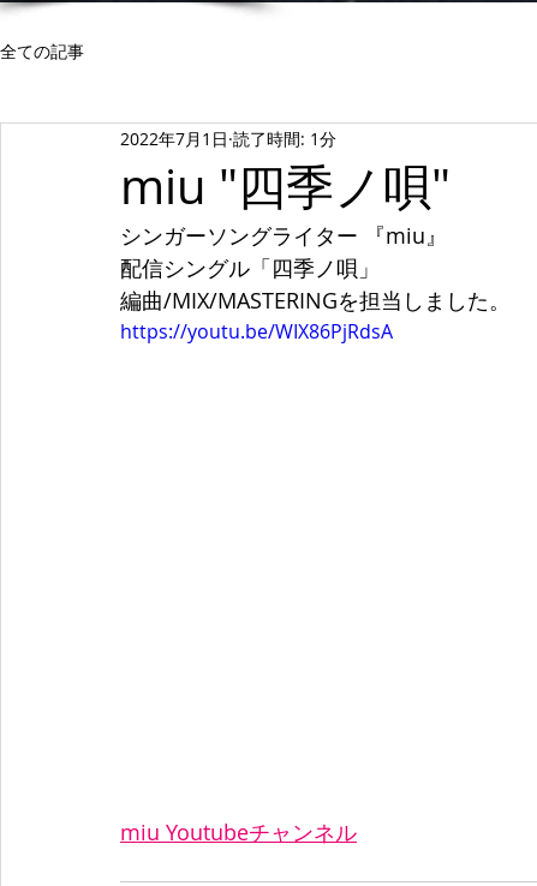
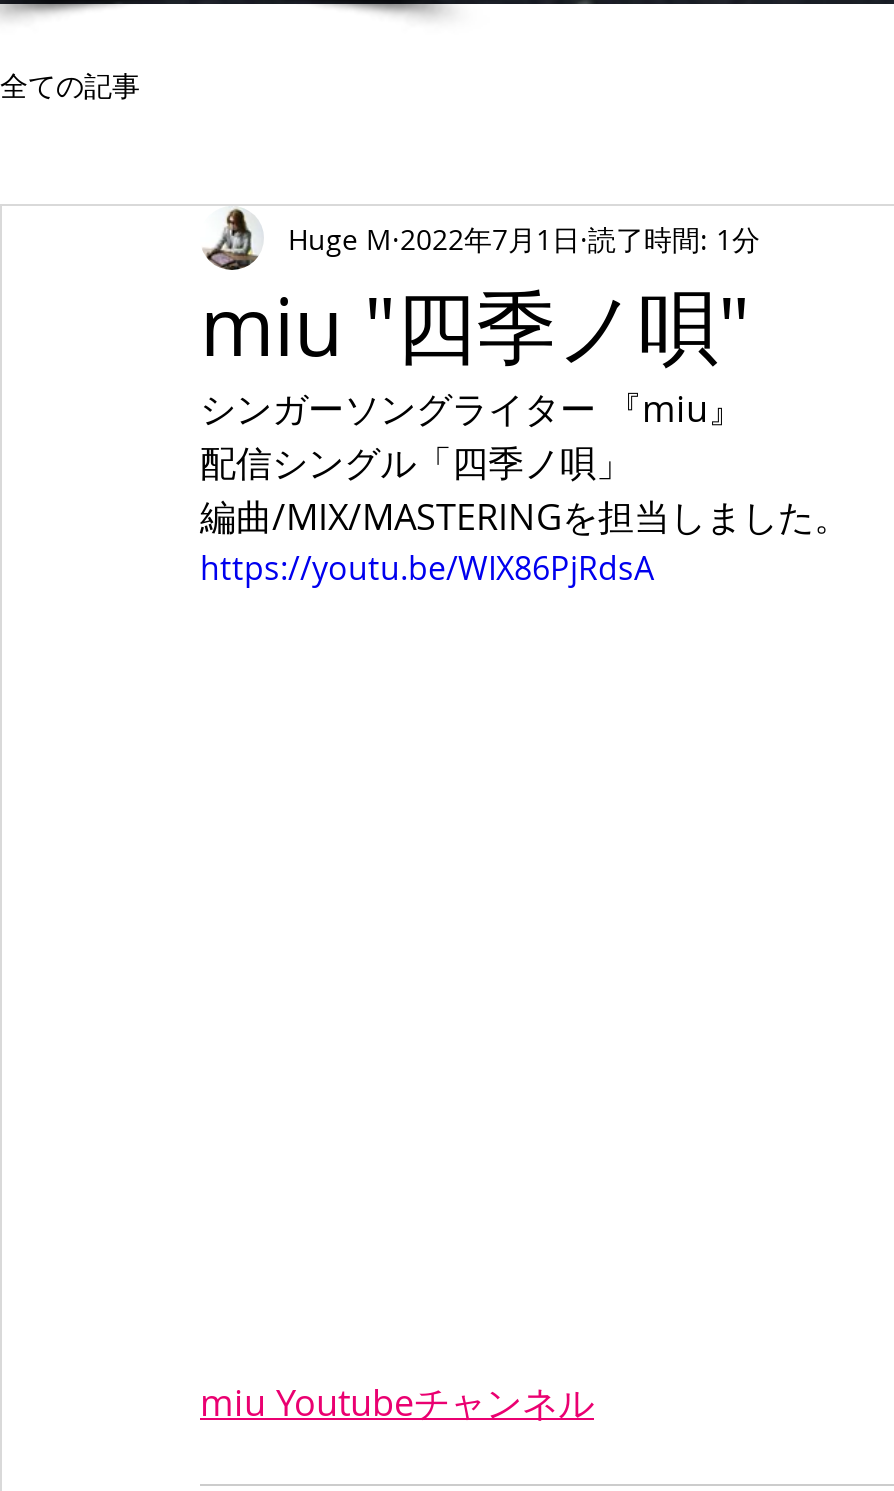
[120,127,336,149] 2022年7月1日 読了時間: 1分 -> [288,219,760,257] Huge M 2022年7月1日 読了時間: 1分

